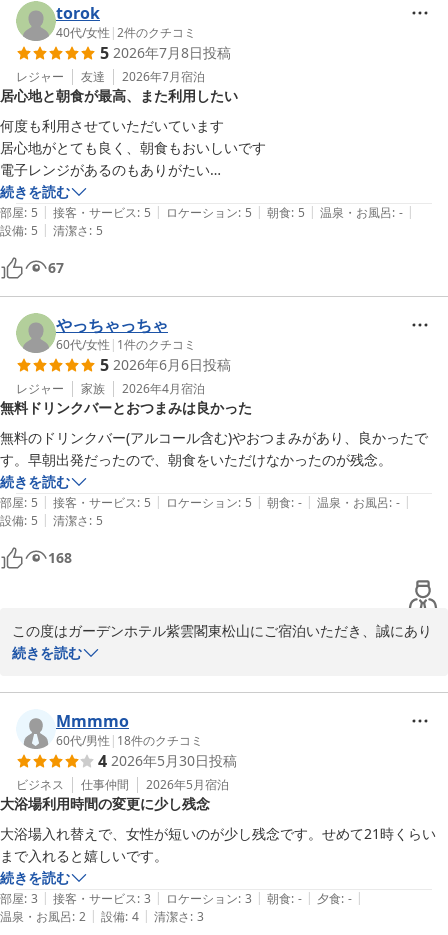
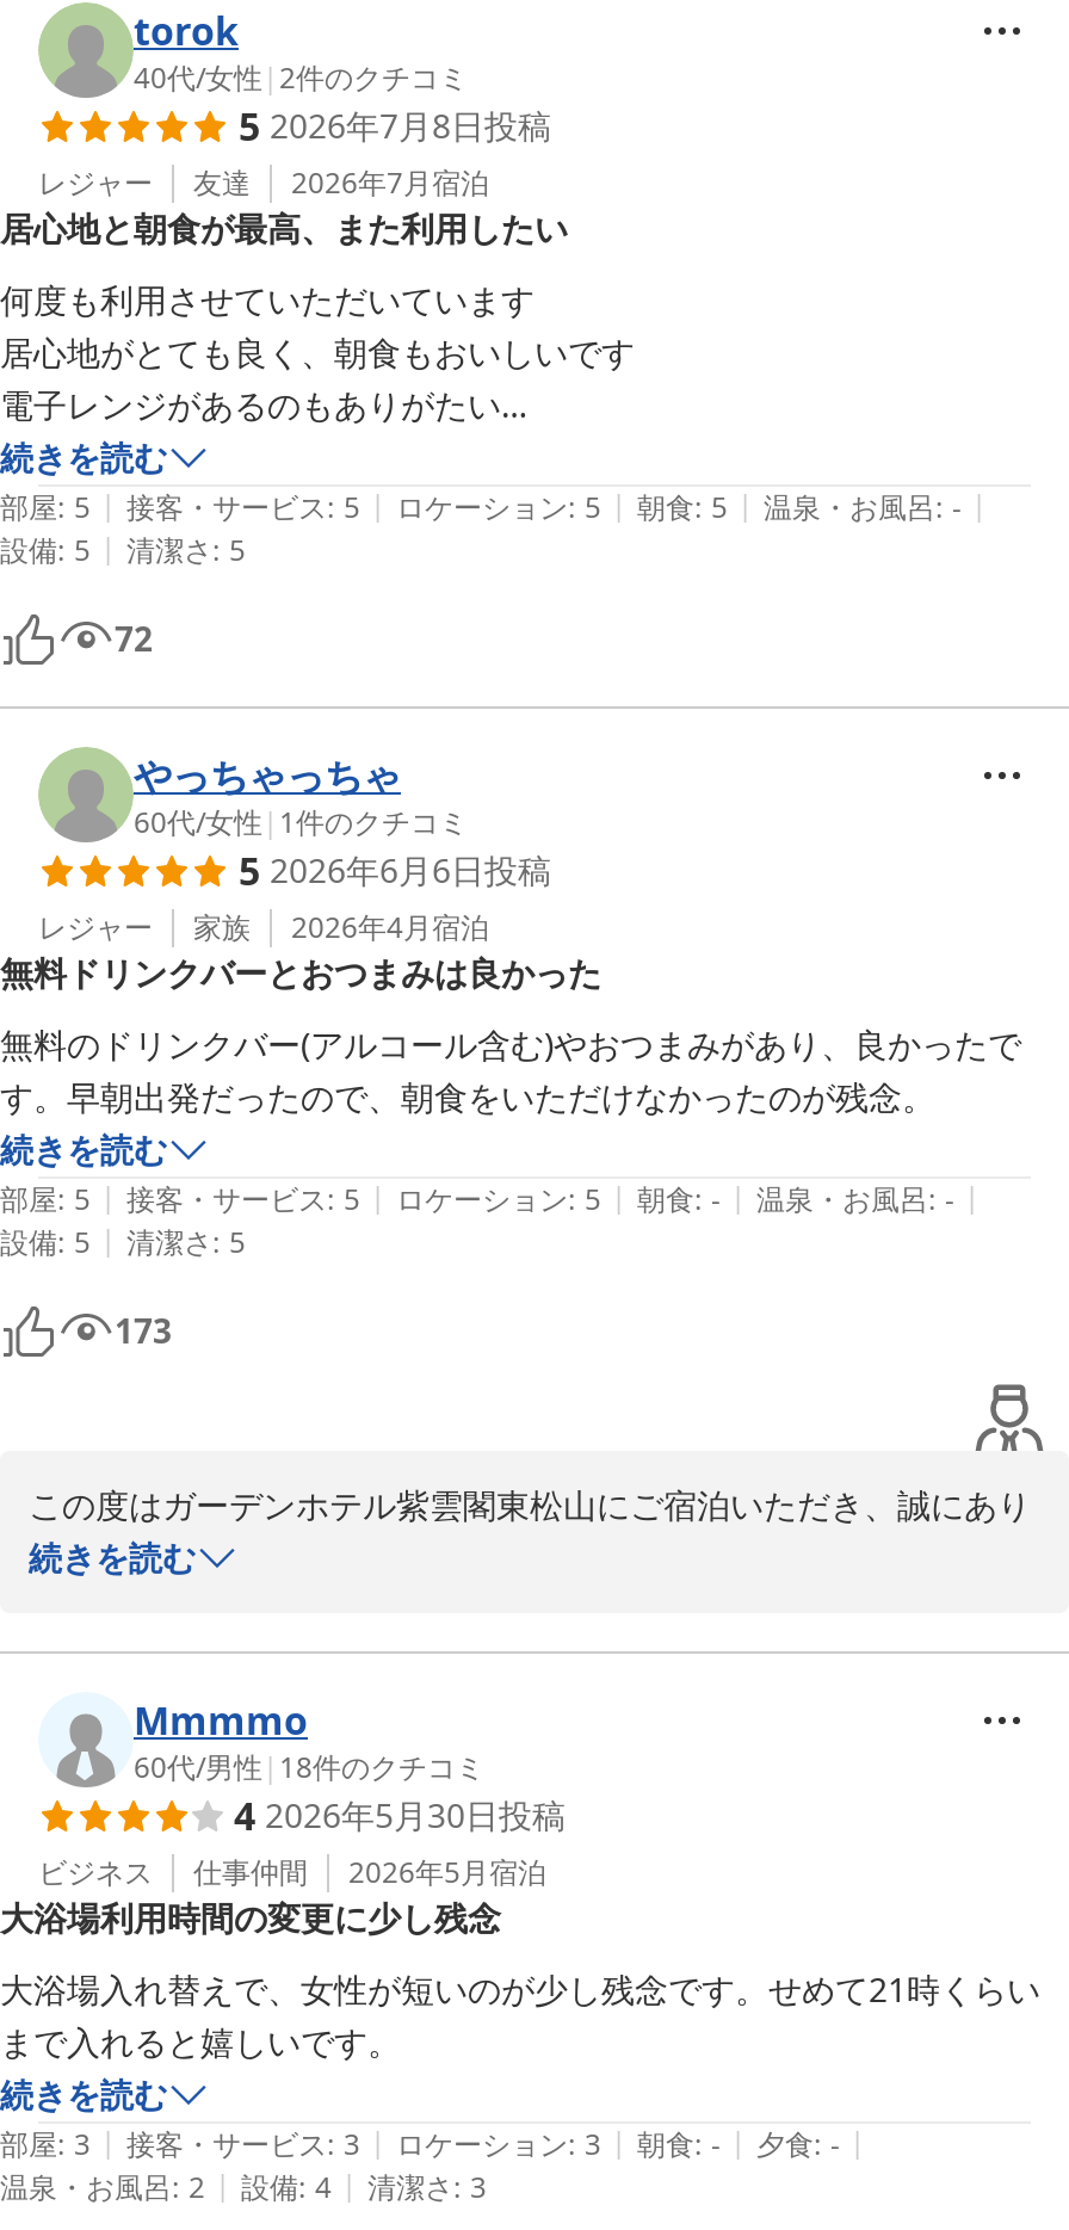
[48,258,64,277] 67 -> [115,616,153,661] 72
[48,548,72,567] 168 -> [115,1308,172,1353] 173

